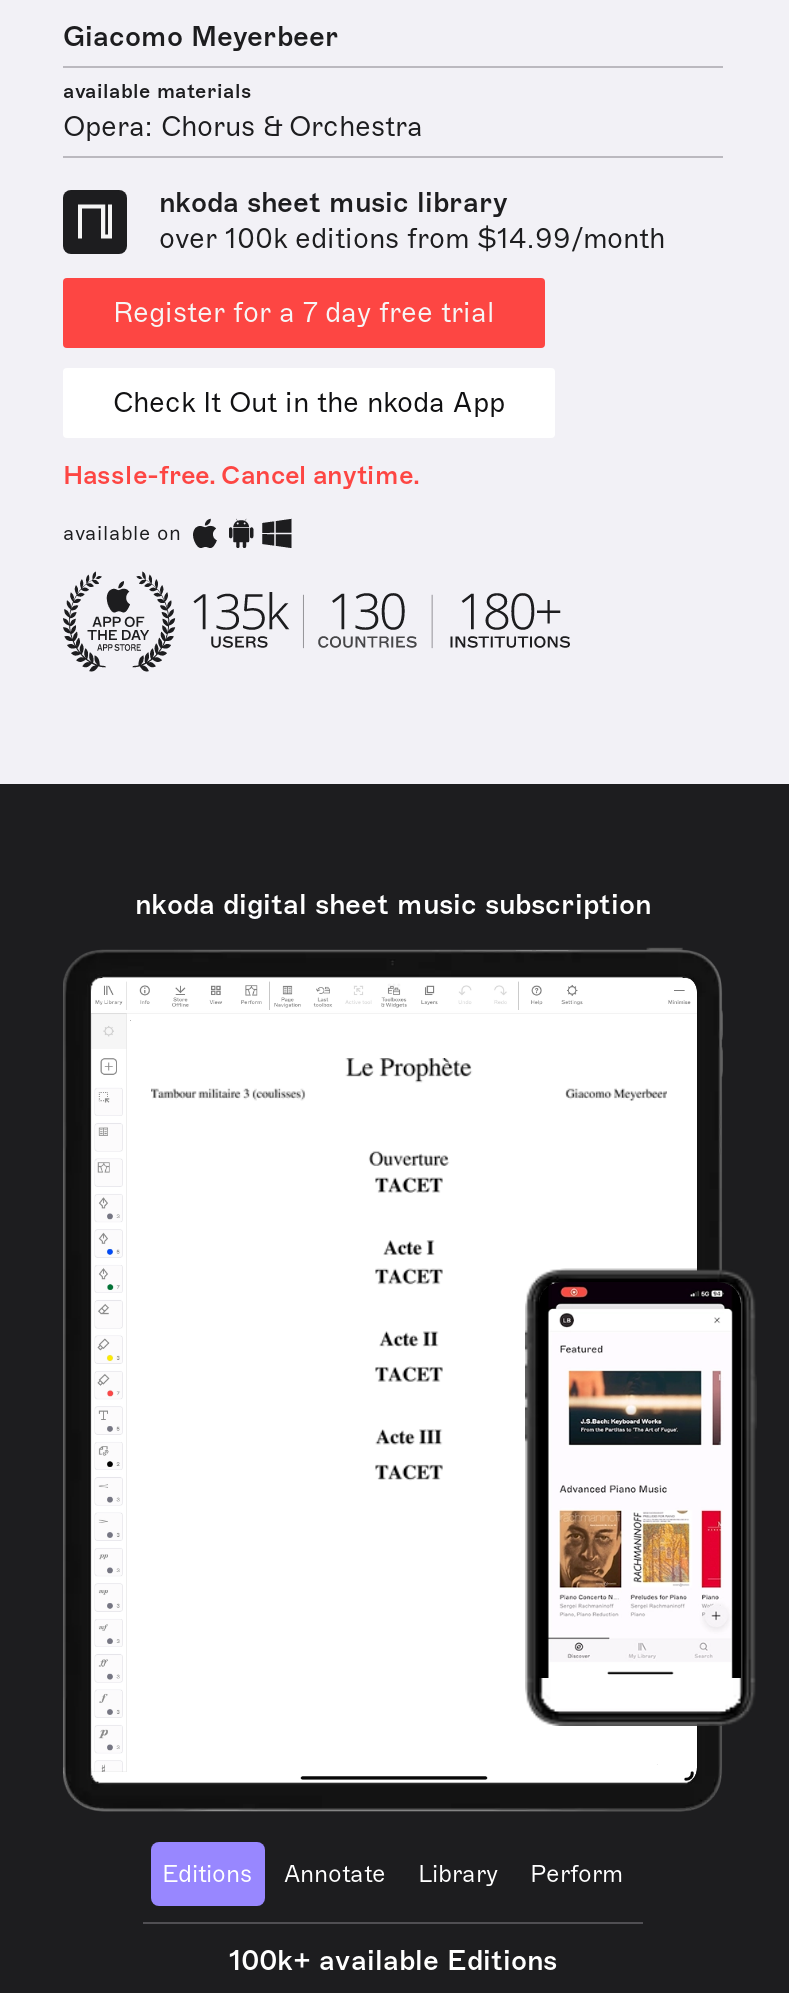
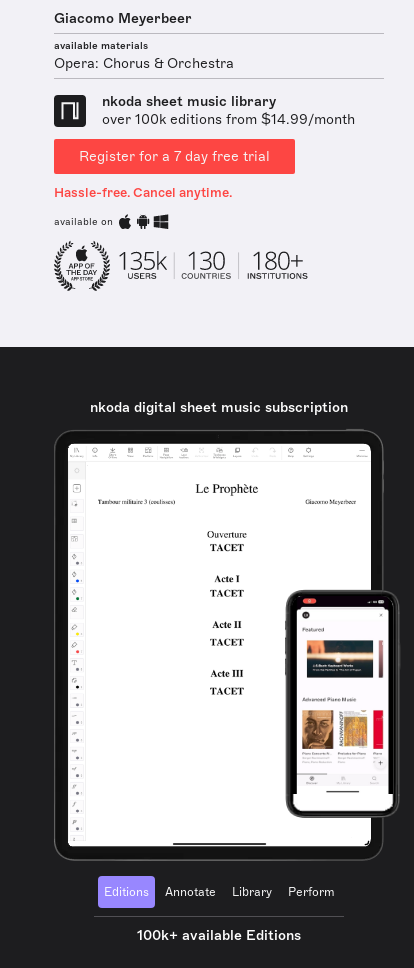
[113,386,505,420] Check It Out in the nkoda App -> none

